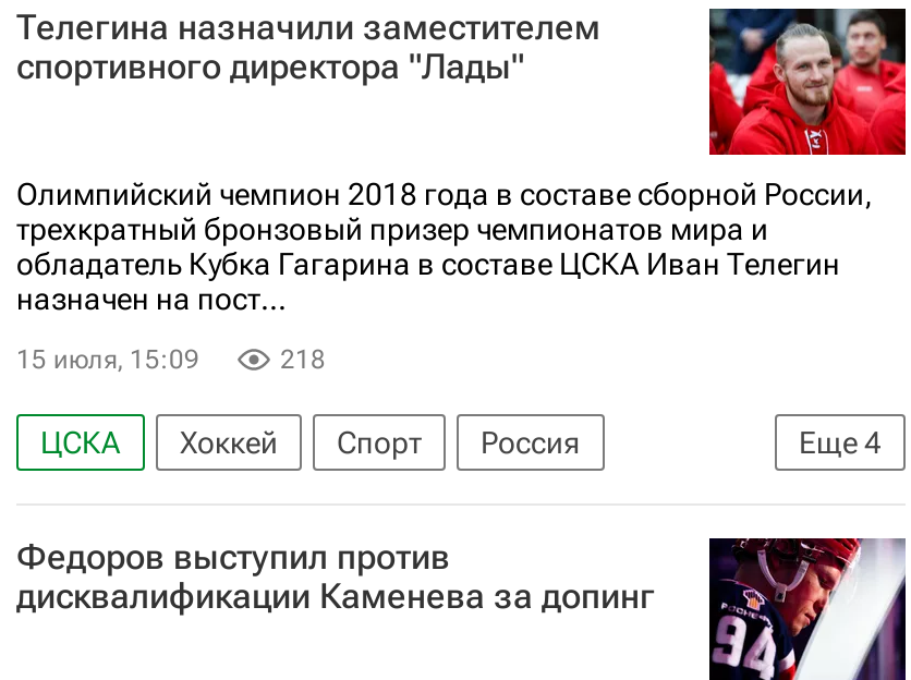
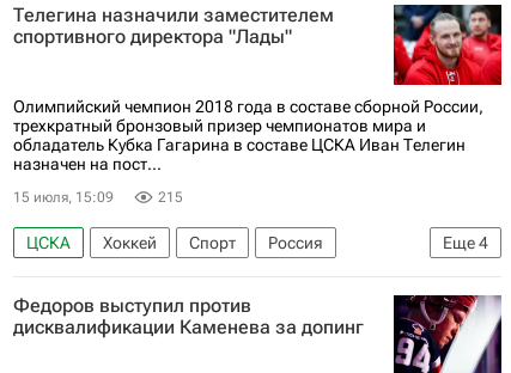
[280,344,326,375] 218 -> [158,189,183,206] 215

